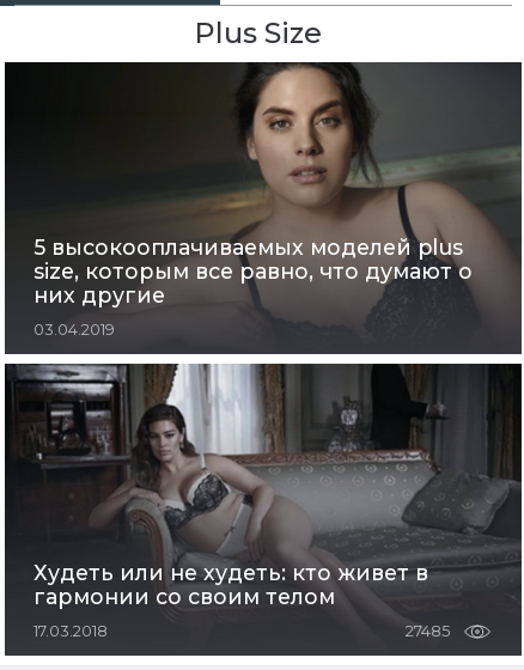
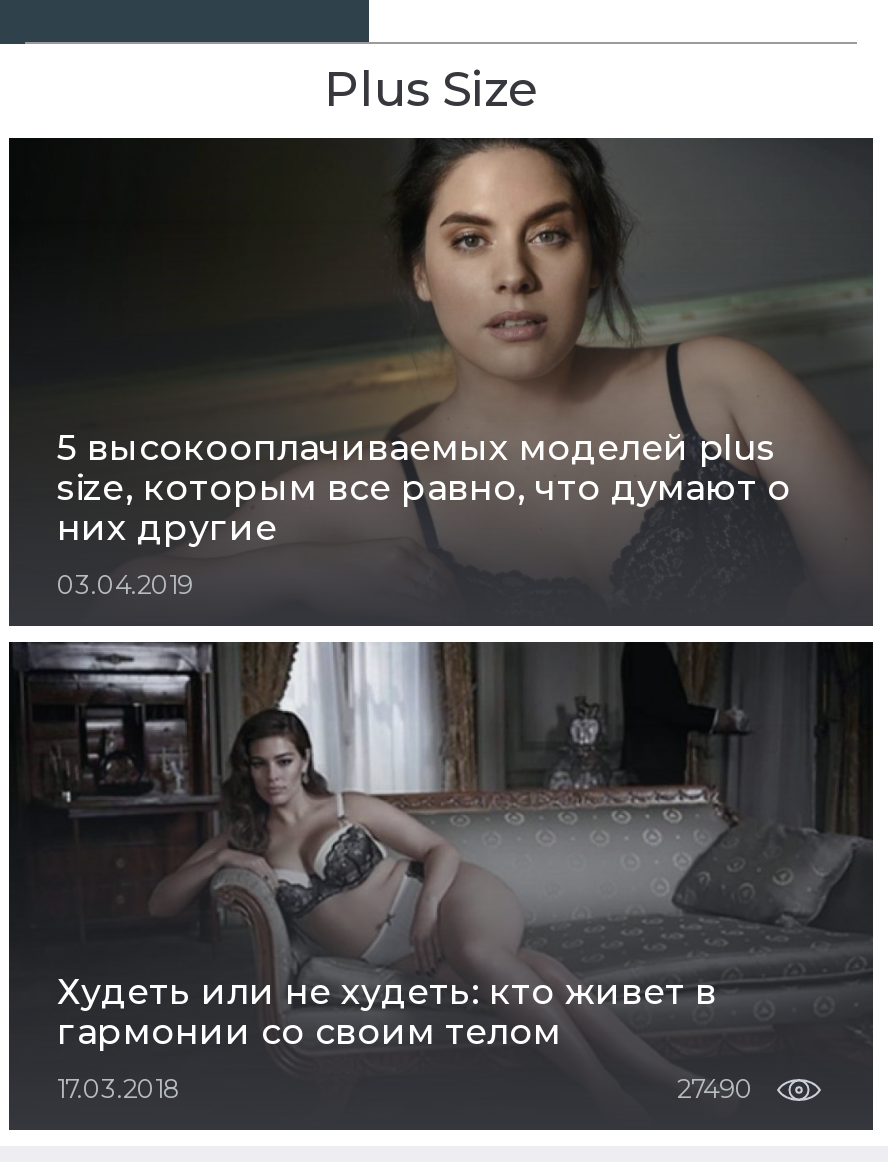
[406,622,450,640] 27485 -> [677,1073,753,1103] 27490

